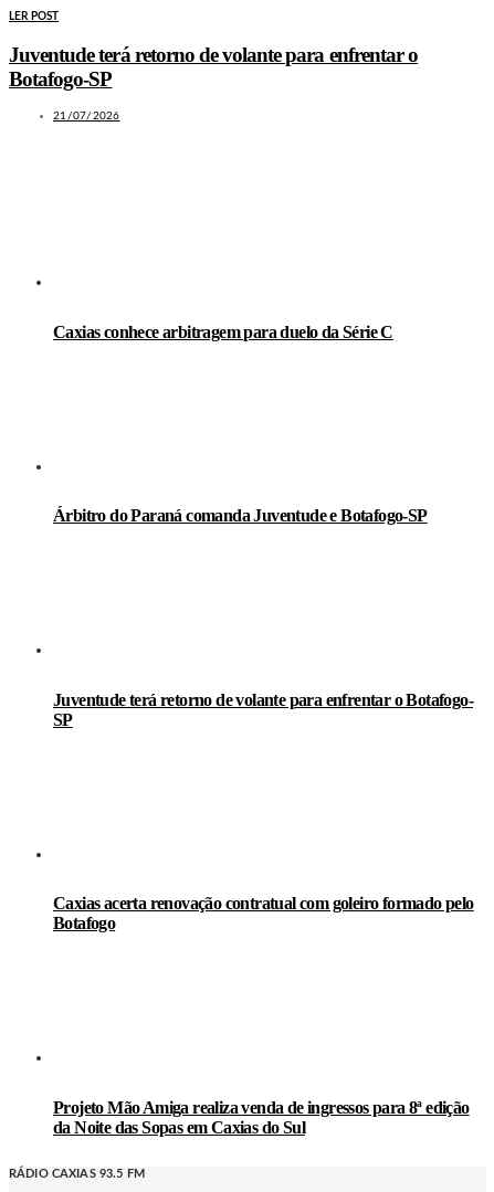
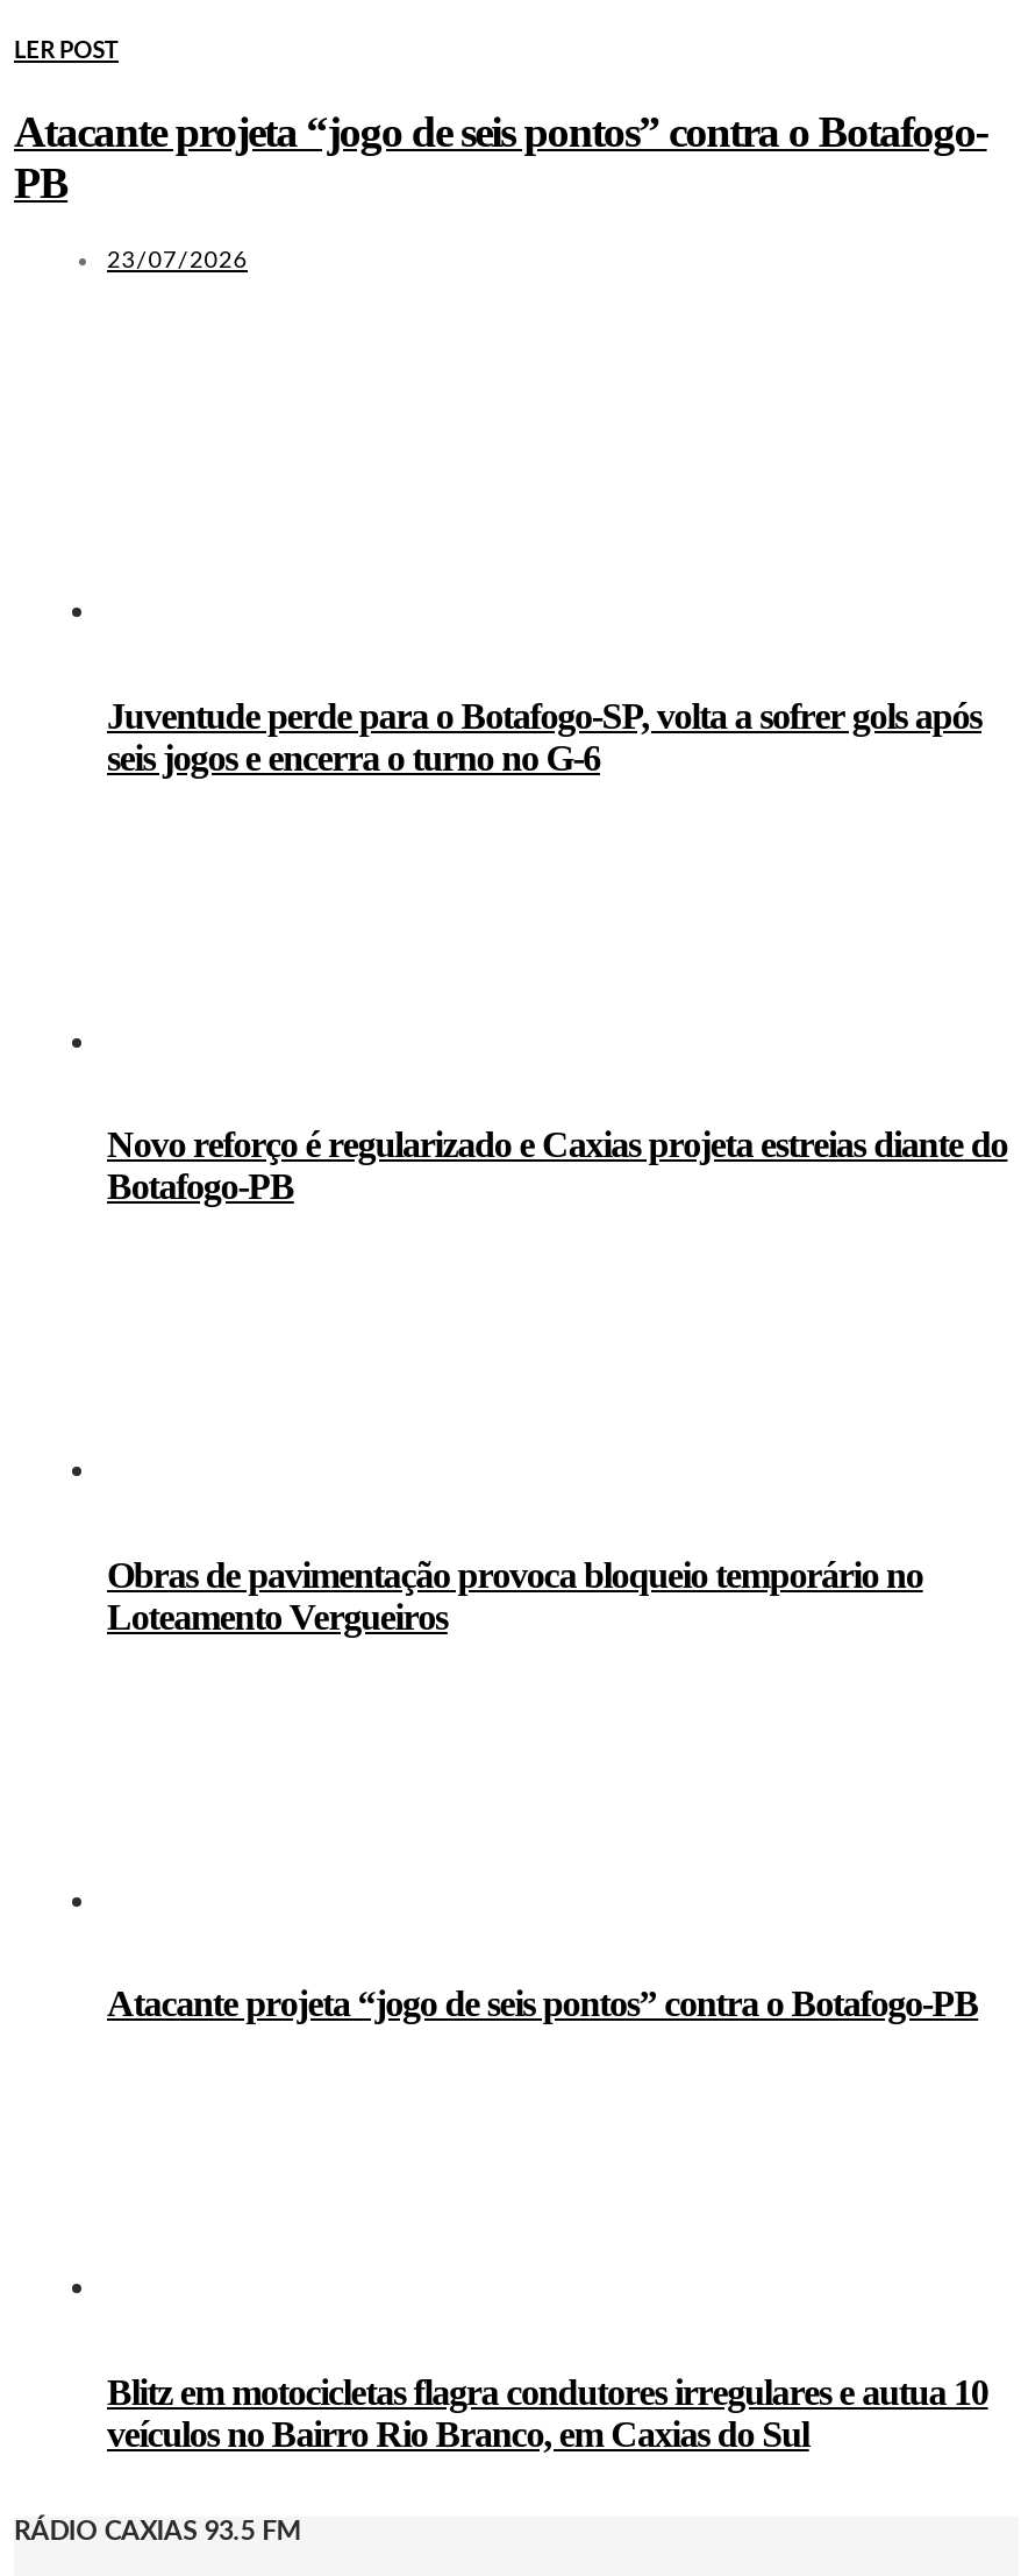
[9,43,418,90] Juventude terá retorno de volante para enfrentar o | Botafogo-SP -> [14,107,987,207] Atacante projeta “jogo de seis pontos” contra o Botafogo- | PB
[53,110,120,121] 21/07/2026 -> [107,249,248,272] 23/07/2026
[53,323,393,341] Caxias conhece arbitragem para duelo da Série C -> [107,696,981,778] Juventude perde para o Botafogo-SP, volta a sofrer gols após | seis jogos e encerra o turno no G-6
[53,506,427,525] Árbitro do Paraná comanda Juventude e Botafogo-SP -> [107,1125,1008,1207] Novo reforço é regularizado e Caxias projeta estreias diante do | Botafogo-PB
[53,690,473,729] Juventude terá retorno de volante para enfrentar o Botafogo- | SP -> [107,1555,923,1636] Obras de pavimentação provoca bloqueio temporário no | Loteamento Vergueiros
[53,894,474,933] Caxias acerta renovação contratual com goleiro formado pelo | Botafogo -> [107,1984,978,2024] Atacante projeta “jogo de seis pontos” contra o Botafogo-PB
[53,1098,469,1136] Projeto Mão Amiga realiza venda de ingressos para 8ª edição | da Noite das Sopas em Caxias do Sul -> [107,2372,988,2453] Blitz em motocicletas flagra condutores irregulares e autua 10 | veículos no Bairro Rio Branco, em Caxias do Sul

